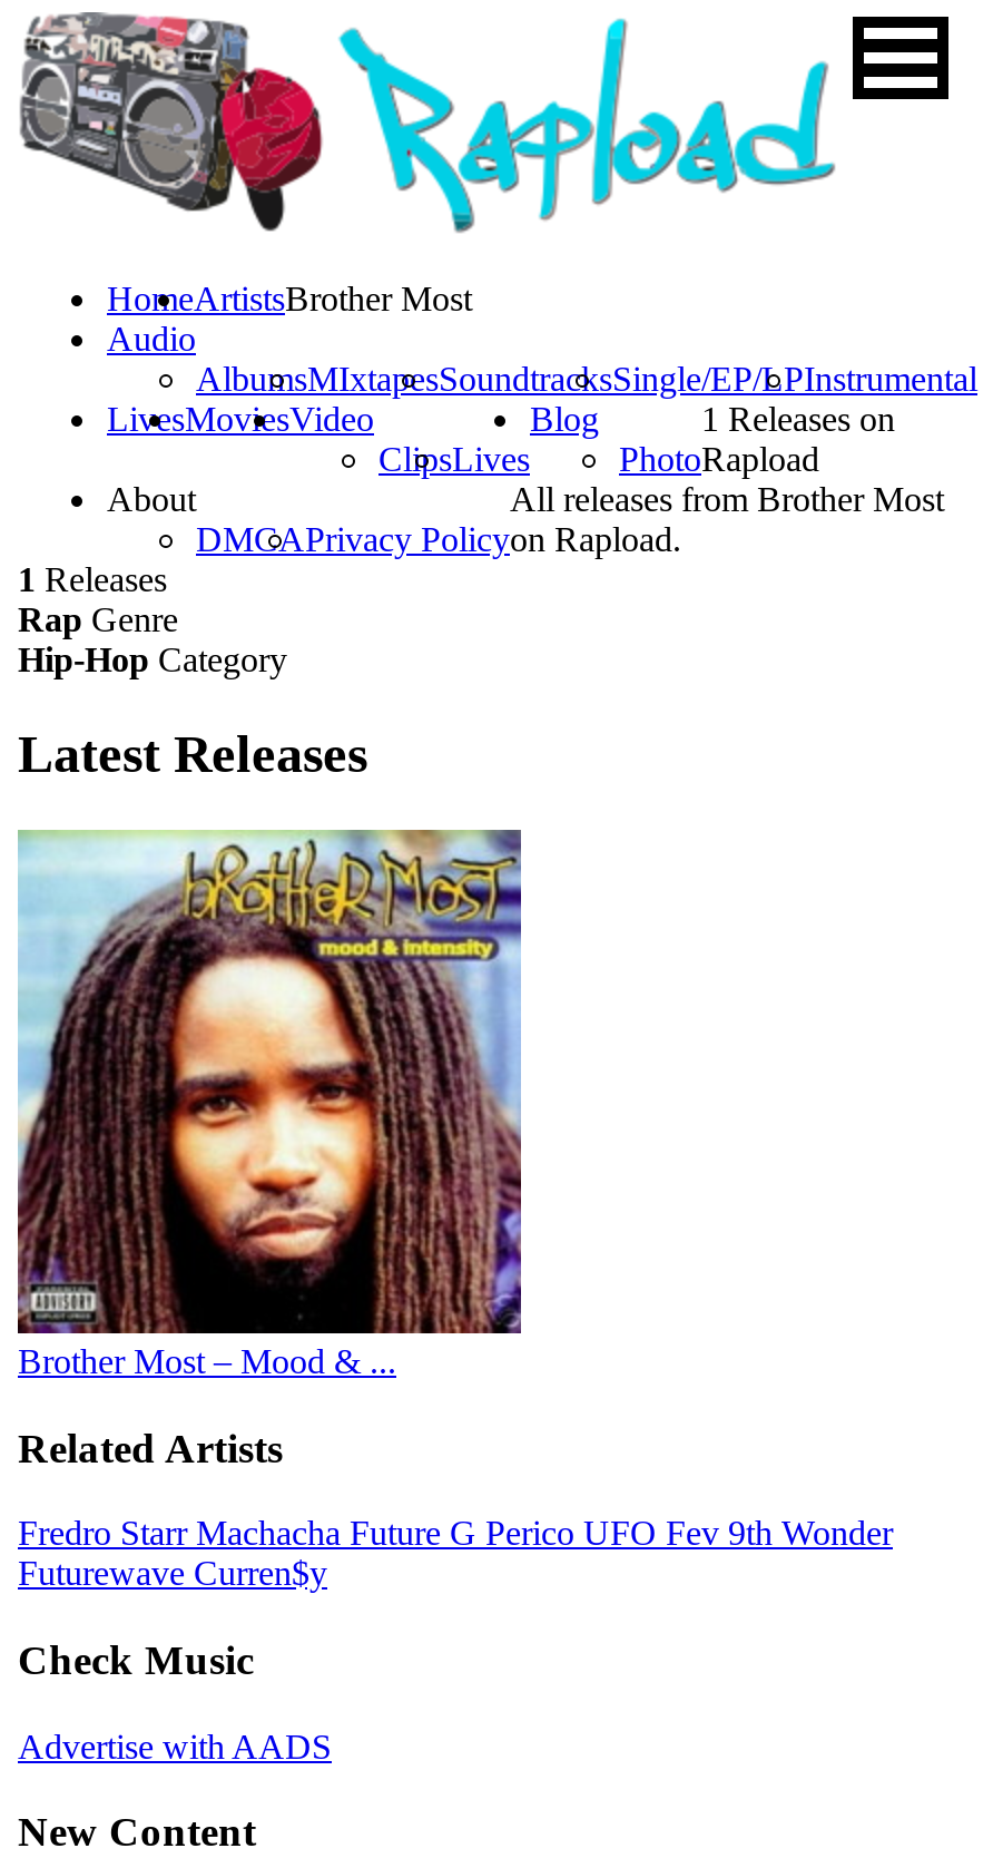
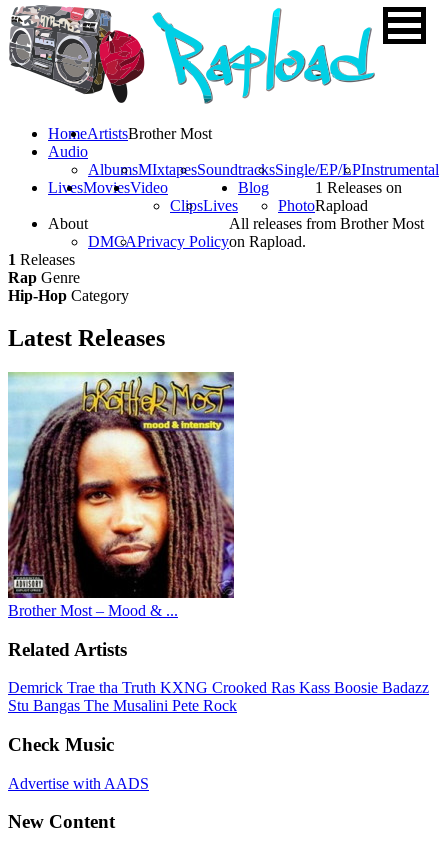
[18,1514,893,1592] Fredro Starr Machacha Future G Perico UFO Fev 9th Wonder | Futurewave Curren$y -> [8,679,429,714] Demrick Trae tha Truth KXNG Crooked Ras Kass Boosie Badazz | Stu Bangas The Musalini Pete Rock

